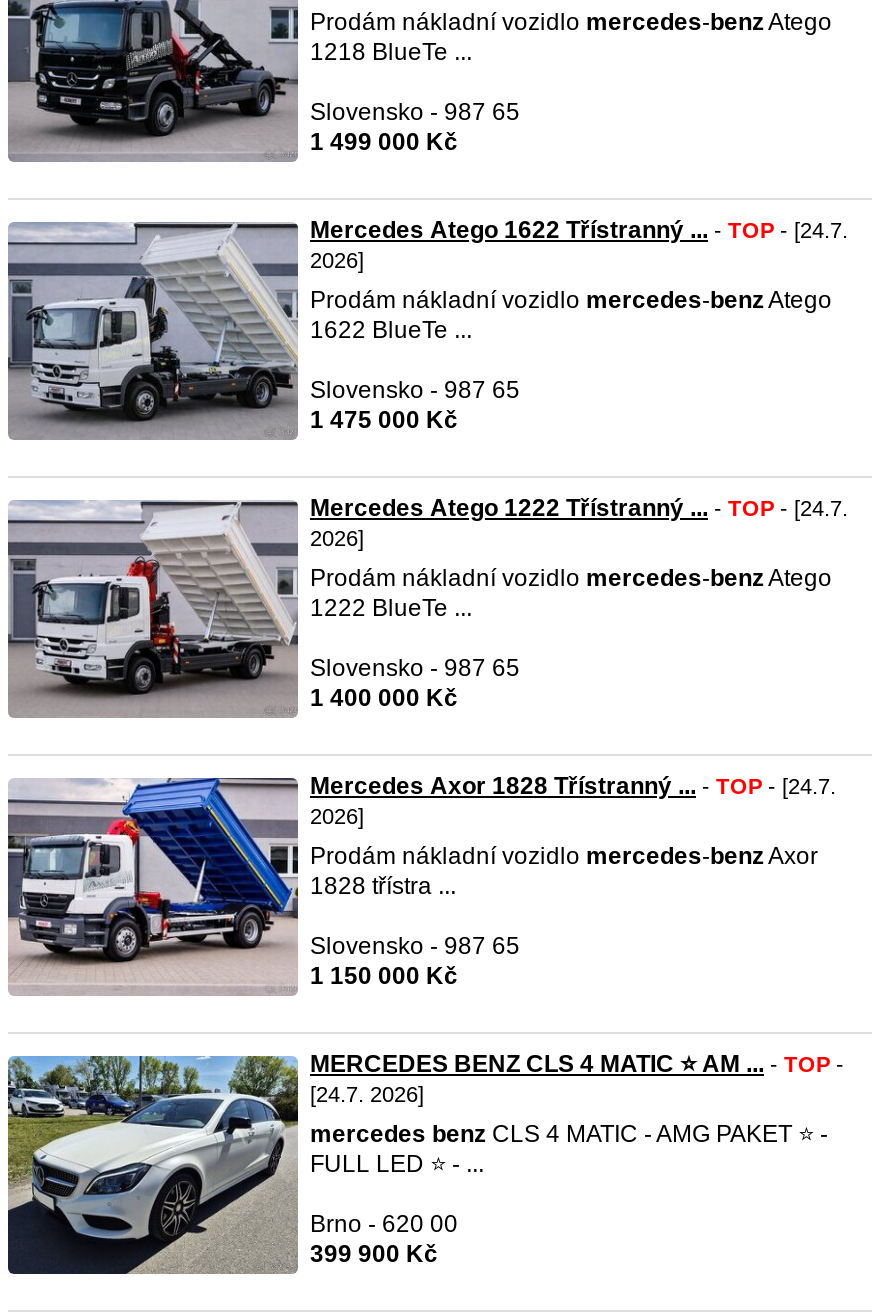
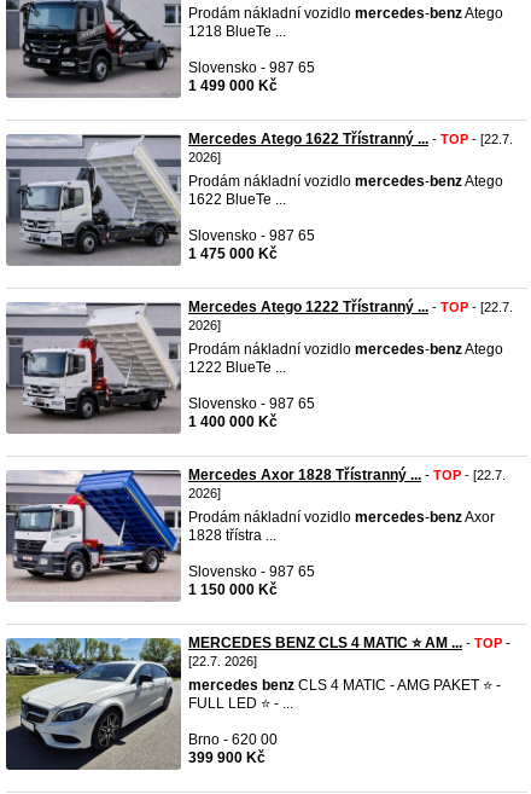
[310,216,848,244] Mercedes Atego 1622 Třístranný ... - TOP - [24.7. -> [188,131,513,147] Mercedes Atego 1622 Třístranný ... - TOP - [22.7.
[310,494,848,522] Mercedes Atego 1222 Třístranný ... - TOP - [24.7. -> [188,299,513,315] Mercedes Atego 1222 Třístranný ... - TOP - [22.7.
[310,772,836,800] Mercedes Axor 1828 Třístranný ... - TOP - [24.7. -> [188,466,506,483] Mercedes Axor 1828 Třístranný ... - TOP - [22.7.
[310,1082,424,1106] [24.7. 2026] -> [188,654,257,668] [22.7. 2026]

